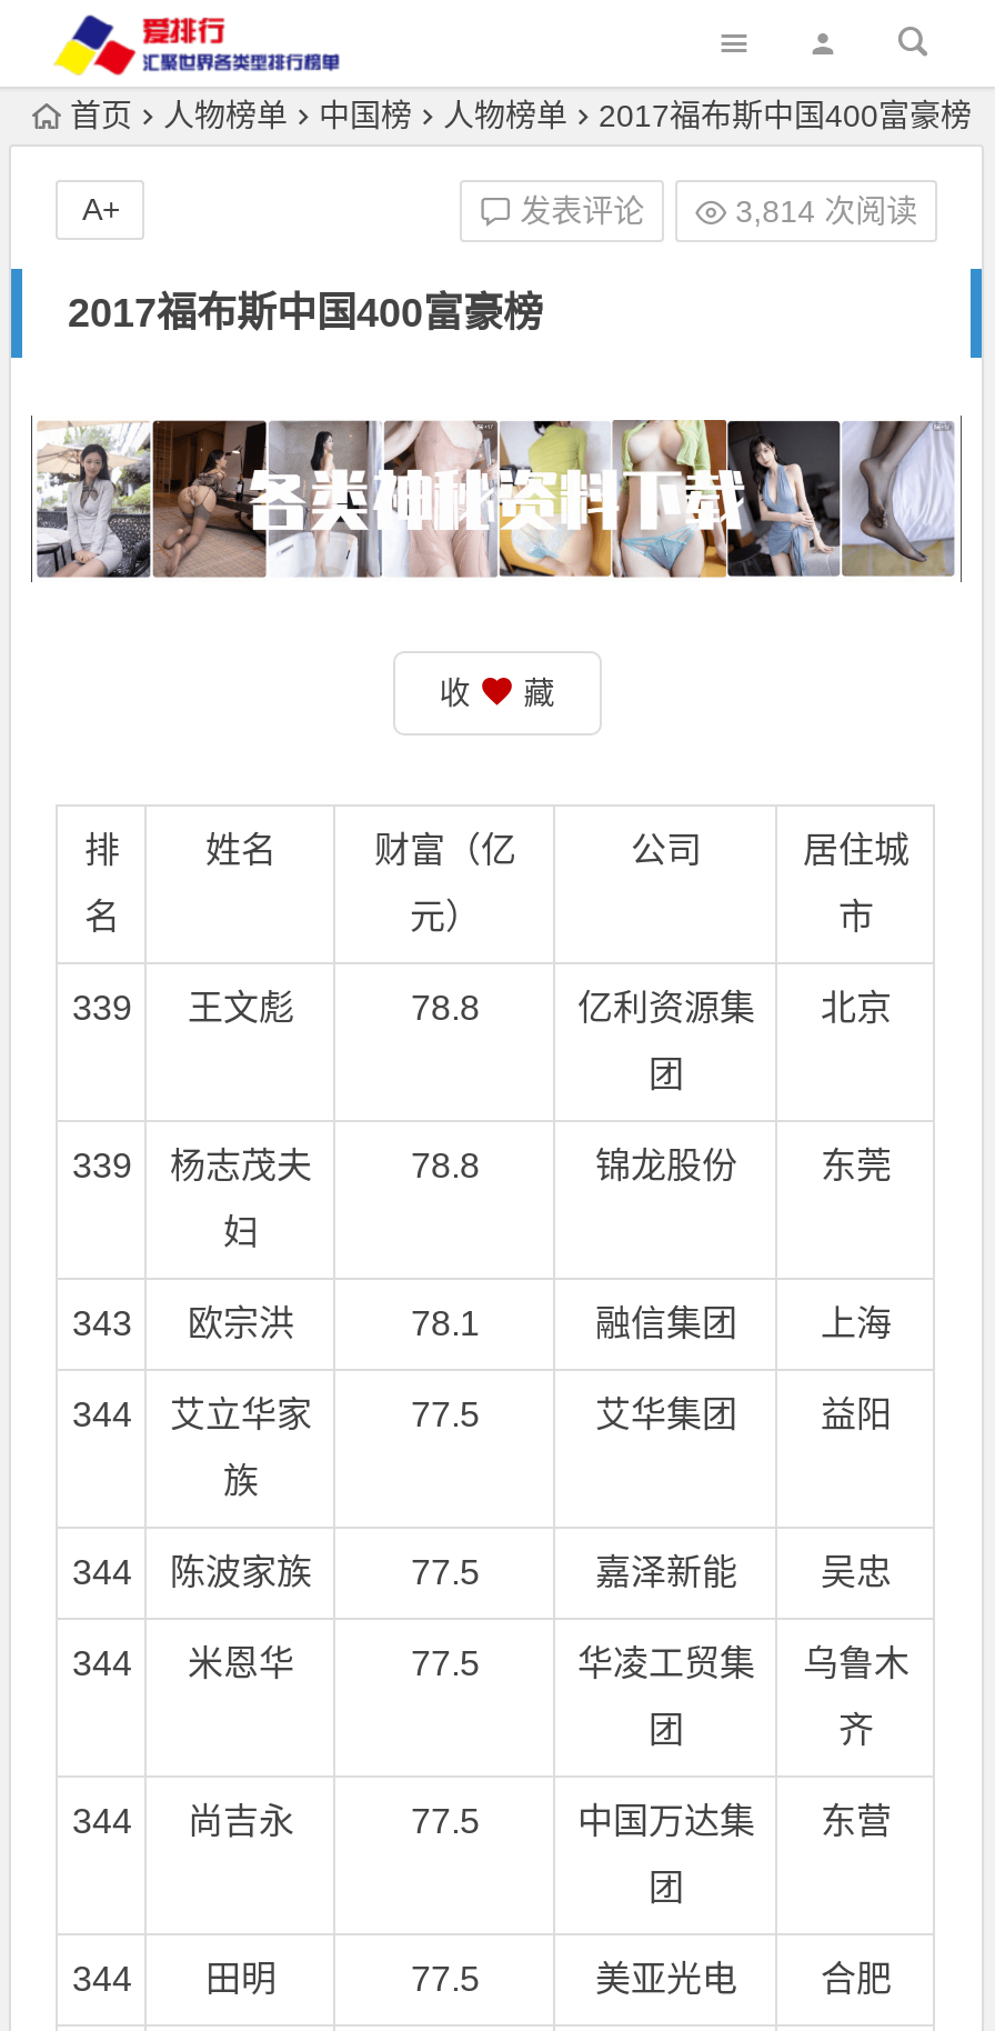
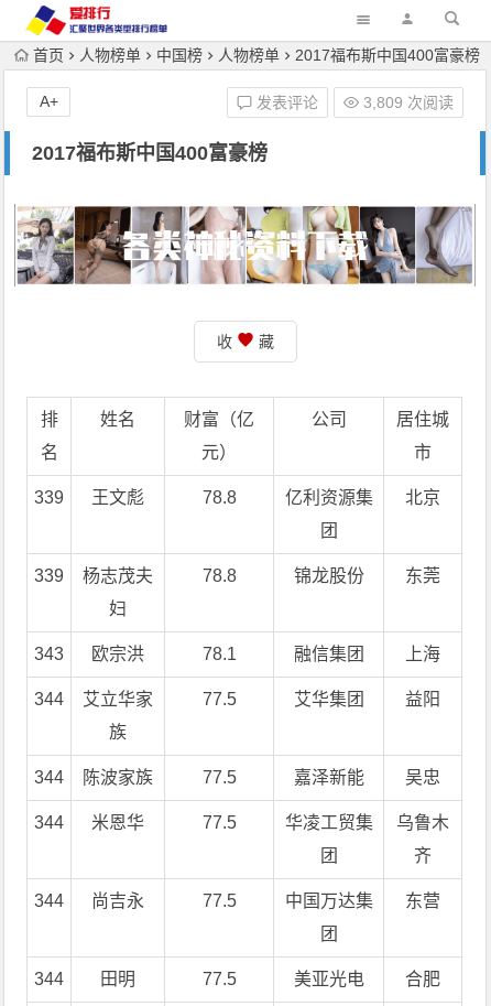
[726,193,917,229] 3,814 次阅读 -> [359,94,454,111] 3,809 次阅读

